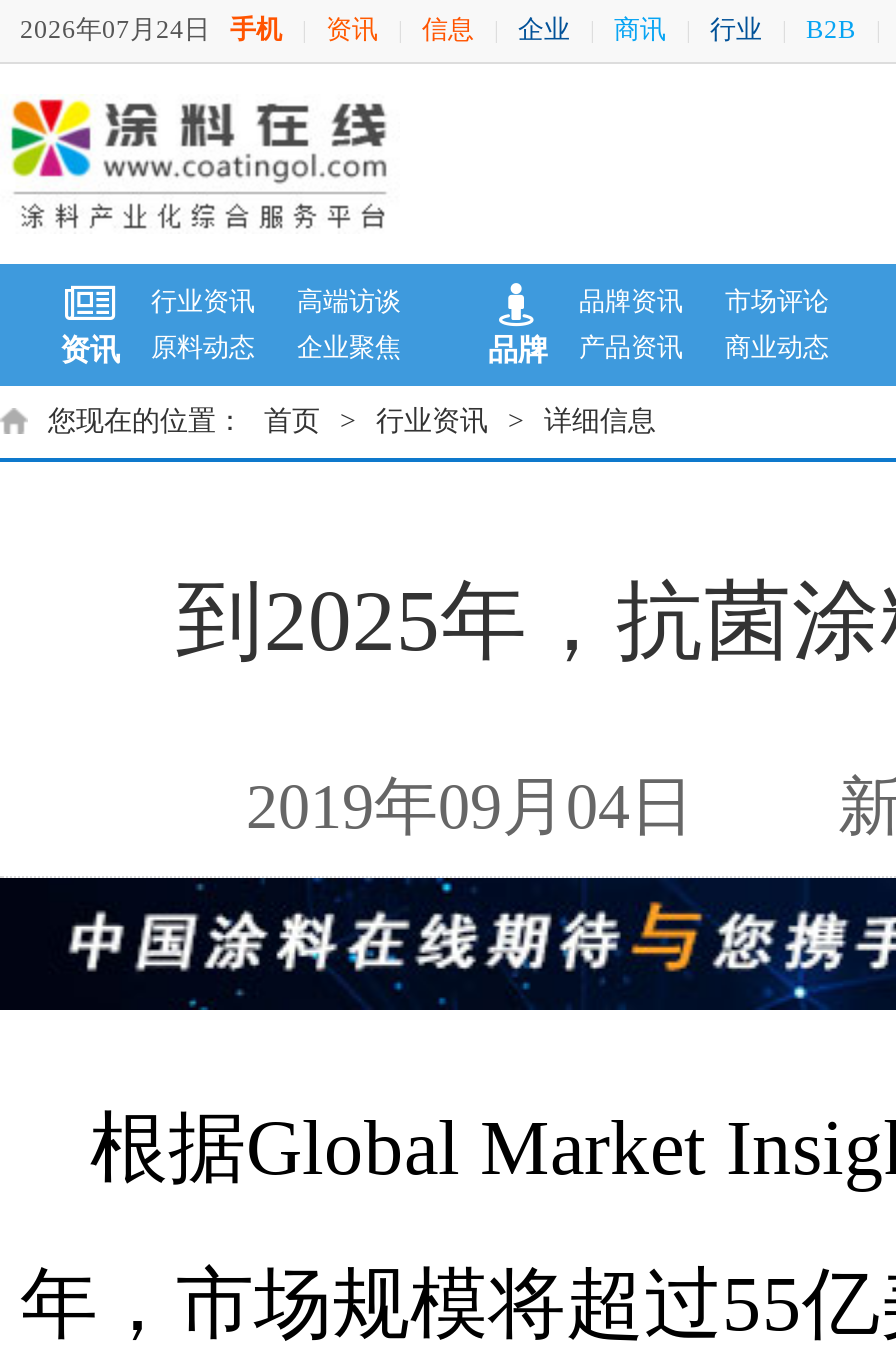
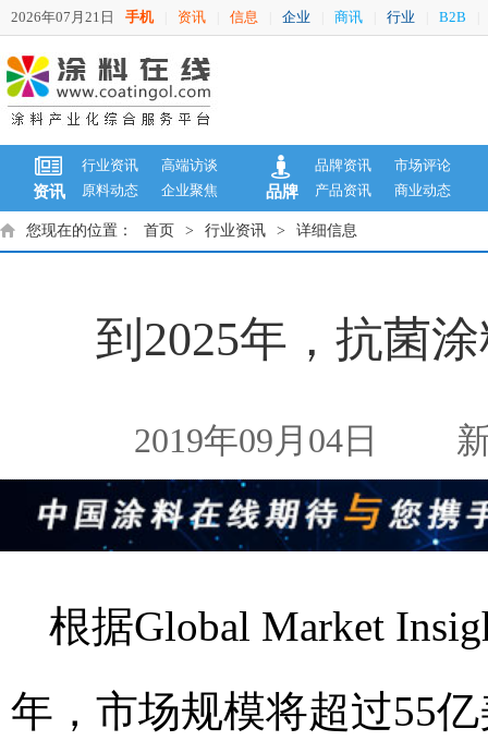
[20,14,856,44] 2026年07月24日 手机 资讯 信息 企业 商讯 行业 B2B -> [11,9,466,25] 2026年07月21日 手机 资讯 信息 企业 商讯 行业 B2B

